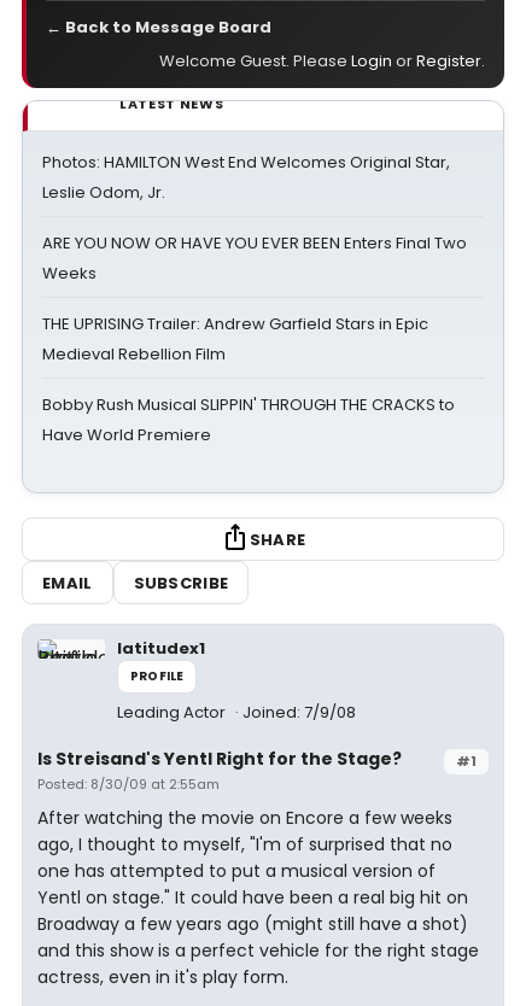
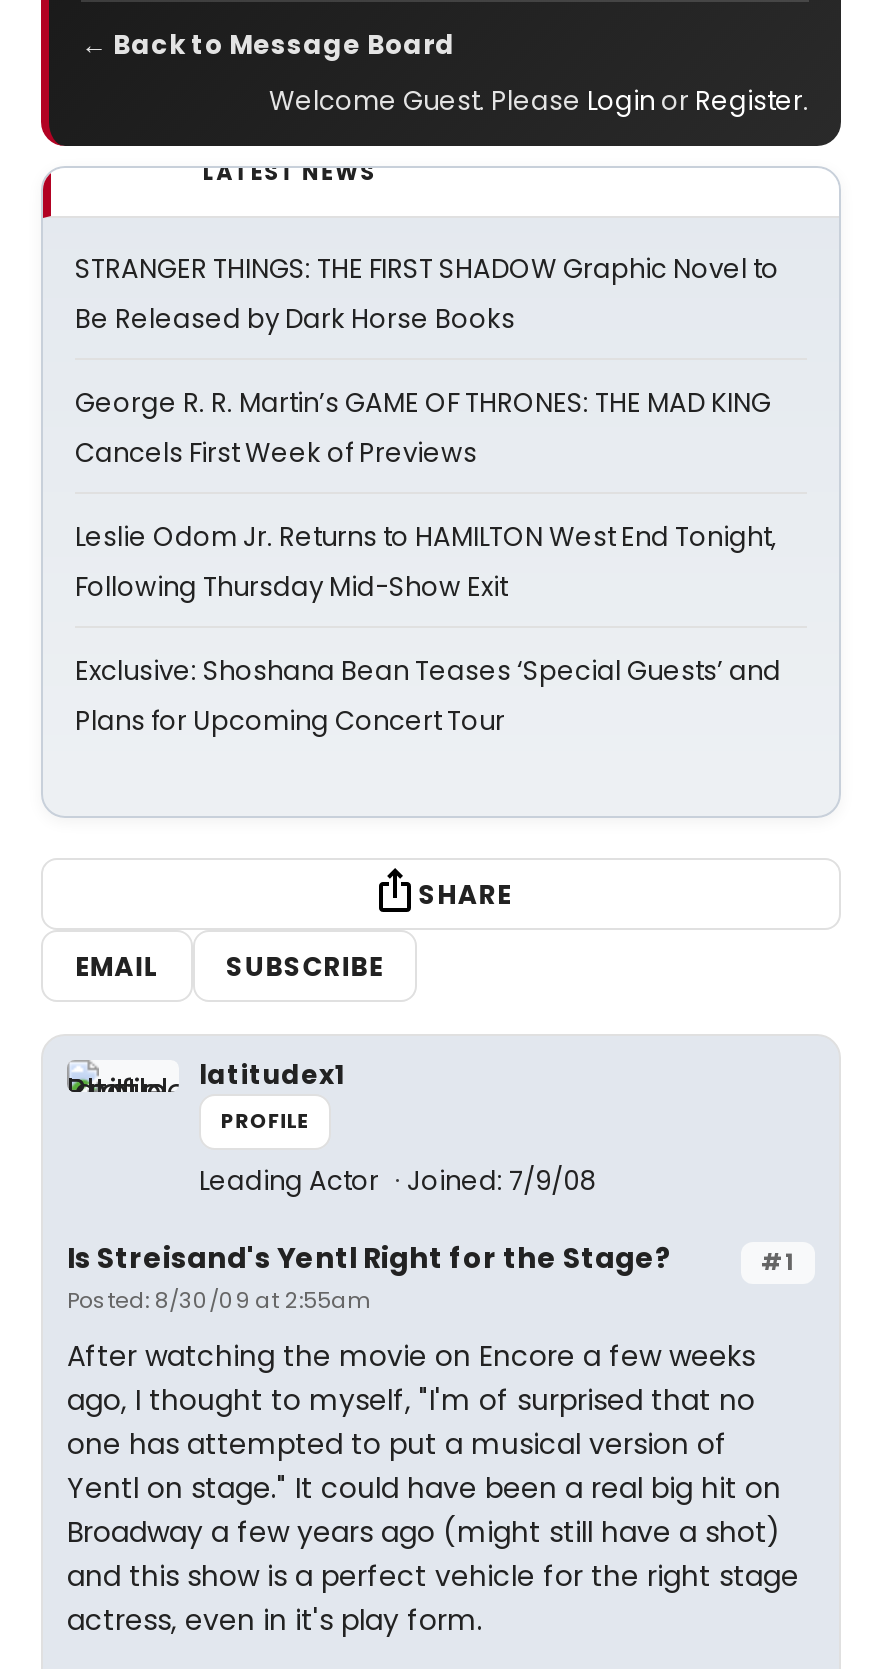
[42,151,450,204] Photos: HAMILTON West End Welcomes Original Star, | Leslie Odom, Jr. -> [75,250,779,338] STRANGER THINGS: THE FIRST SHADOW Graphic Novel to | Be Released by Dark Horse Books
[42,232,467,285] ARE YOU NOW OR HAVE YOU EVER BEEN Enters Final Two | Weeks -> [75,384,771,472] George R. R. Martin’s GAME OF THRONES: THE MAD KING | Cancels First Week of Previews
[42,312,428,365] THE UPRISING Trailer: Andrew Garfield Stars in Epic | Medieval Rebellion Film -> [75,518,777,606] Leslie Odom Jr. Returns to HAMILTON West End Tonight, | Following Thursday Mid-Show Exit
[42,393,455,446] Bobby Rush Musical SLIPPIN' THROUGH THE CRACKS to | Have World Premiere -> [75,652,781,740] Exclusive: Shoshana Bean Teases ‘Special Guests’ and | Plans for Upcoming Concert Tour

